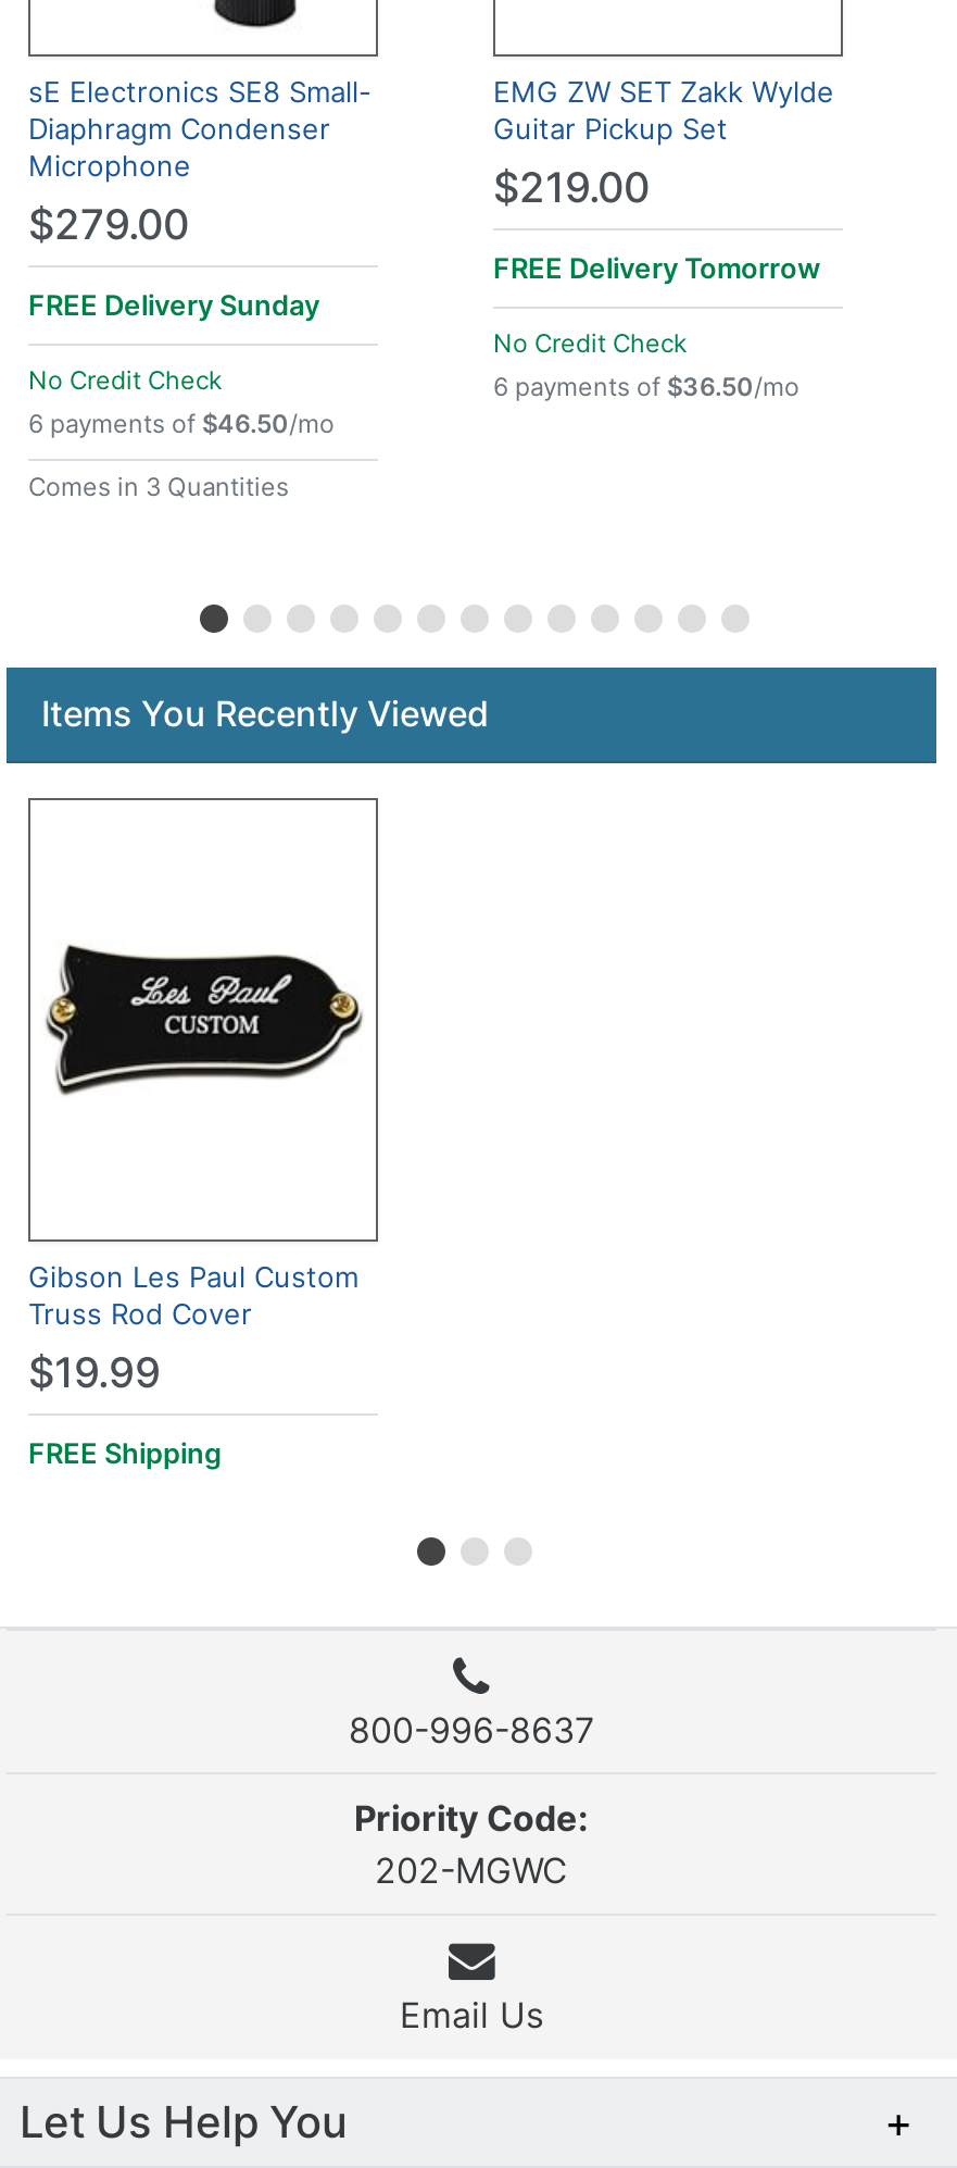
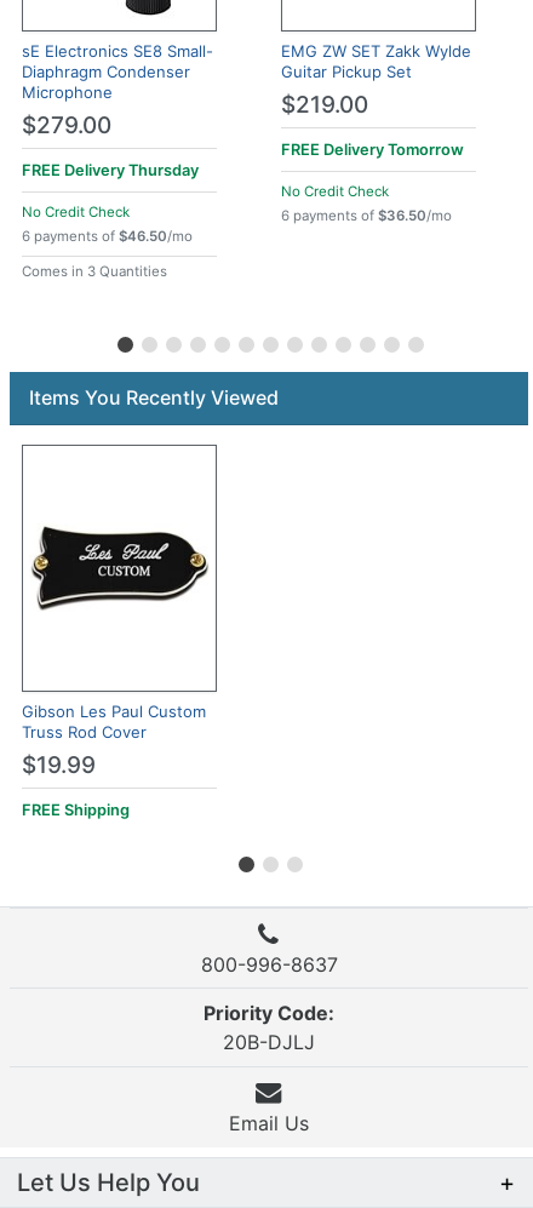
[28,288,319,321] FREE Delivery Sunday -> [22,161,199,179] FREE Delivery Thursday
[375,1849,568,1892] 202-MGWC -> [223,1030,315,1054] 20B-DJLJ

